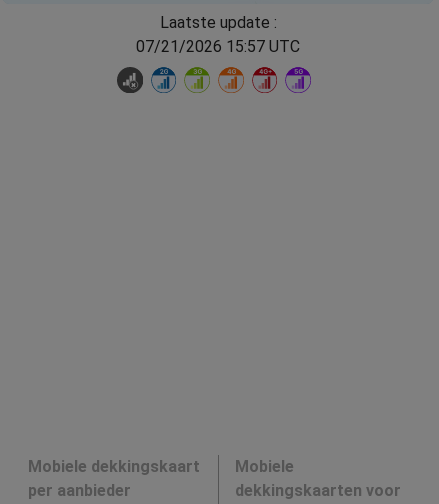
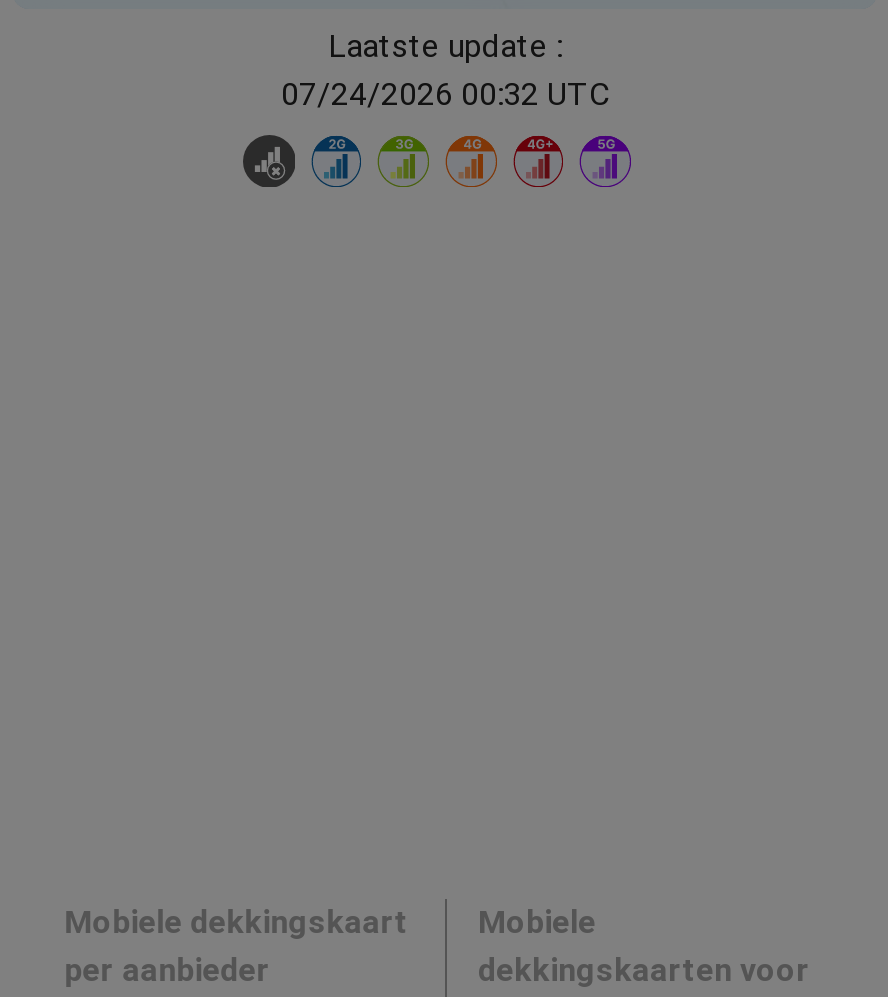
[136,37,300,56] 07/21/2026 15:57 UTC -> [281,75,609,113] 07/24/2026 00:32 UTC

